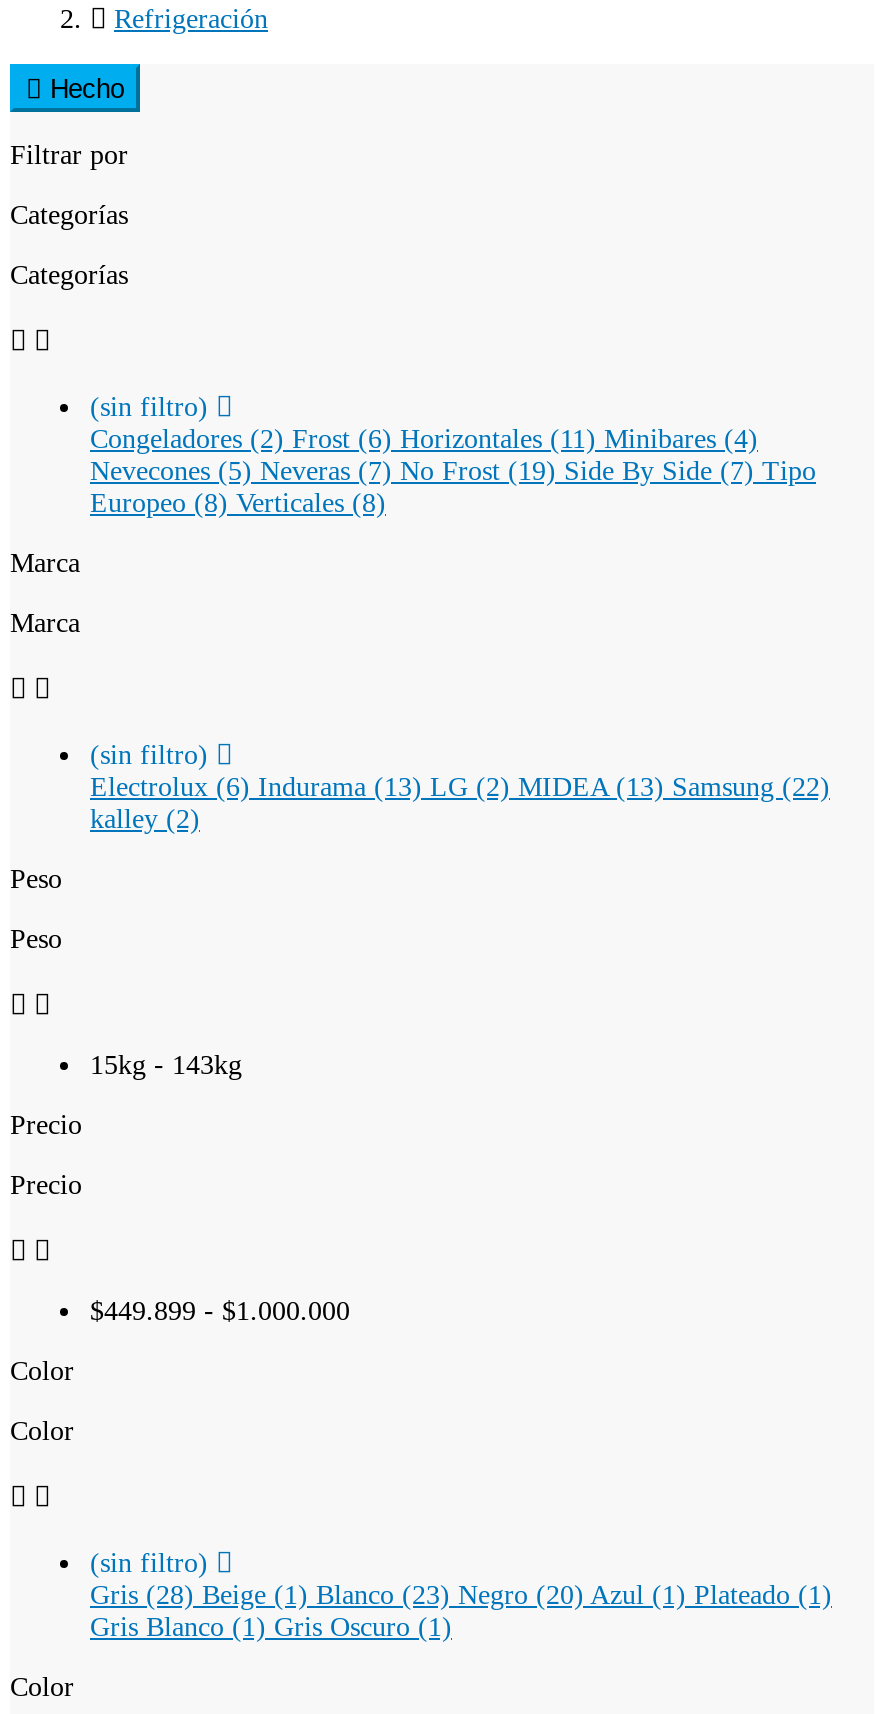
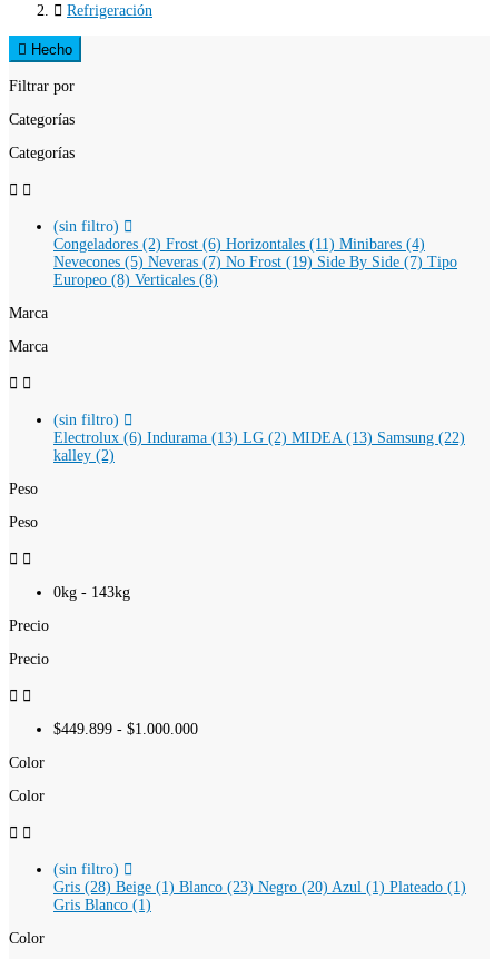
[90,1051,242,1081] 15kg - 143kg -> [53,585,130,601] 0kg - 143kg
[90,1613,452,1643] Gris Blanco (1) Gris Oscuro (1) -> [53,897,151,914] Gris Blanco (1)

